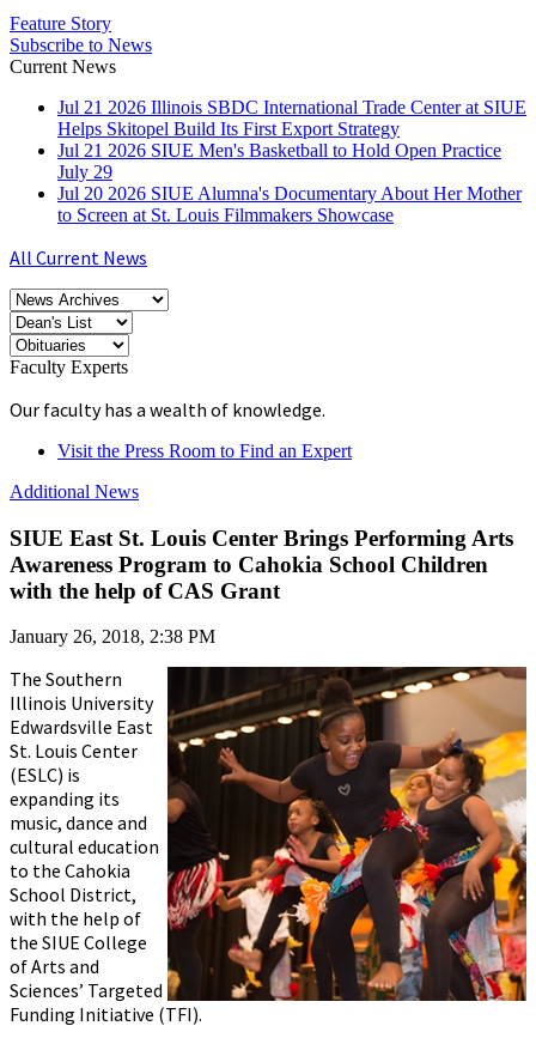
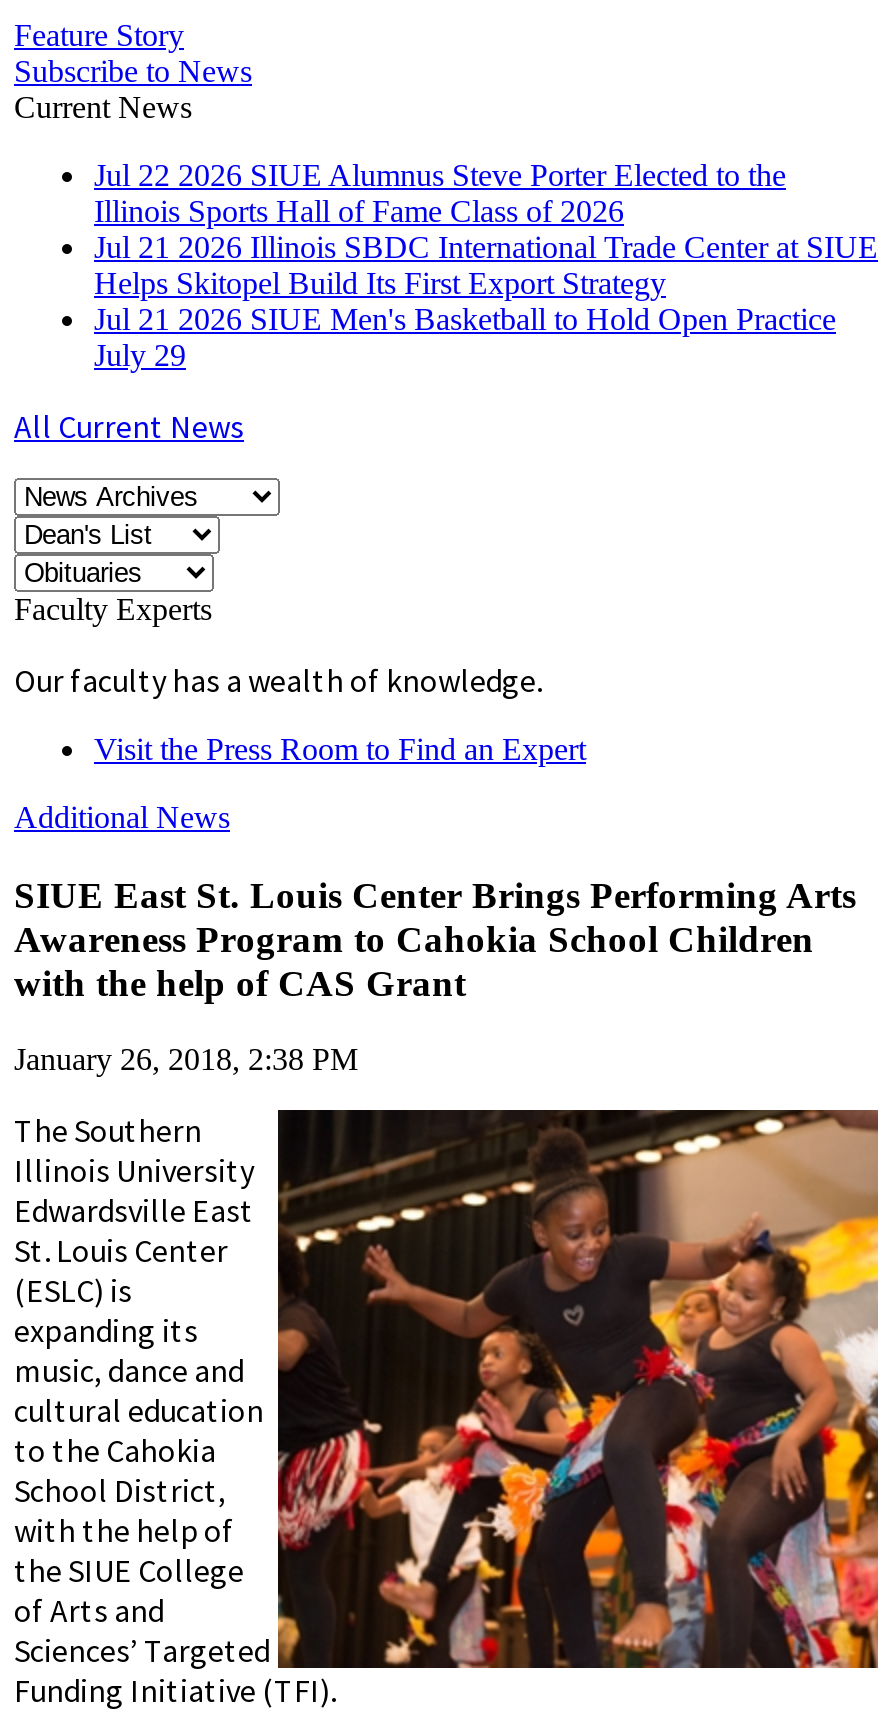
none -> [94,158,786,228] Jul 22 2026 SIUE Alumnus Steve Porter Elected to the | Illinois Sports Hall of Fame Class of 2026
moved [57,97,526,182] -> [94,230,878,372]: Jul 21 2026 Illinois SBDC International Trade Center at SIUE | Helps Skitopel Build Its First Export Strategy | Jul 21 2026 SIUE Men's Basketball to Hold Open Practice | July 29
[57,183,522,225] Jul 20 2026 SIUE Alumna's Documentary About Her Mother | to Screen at St. Louis Filmmakers Showcase -> none

